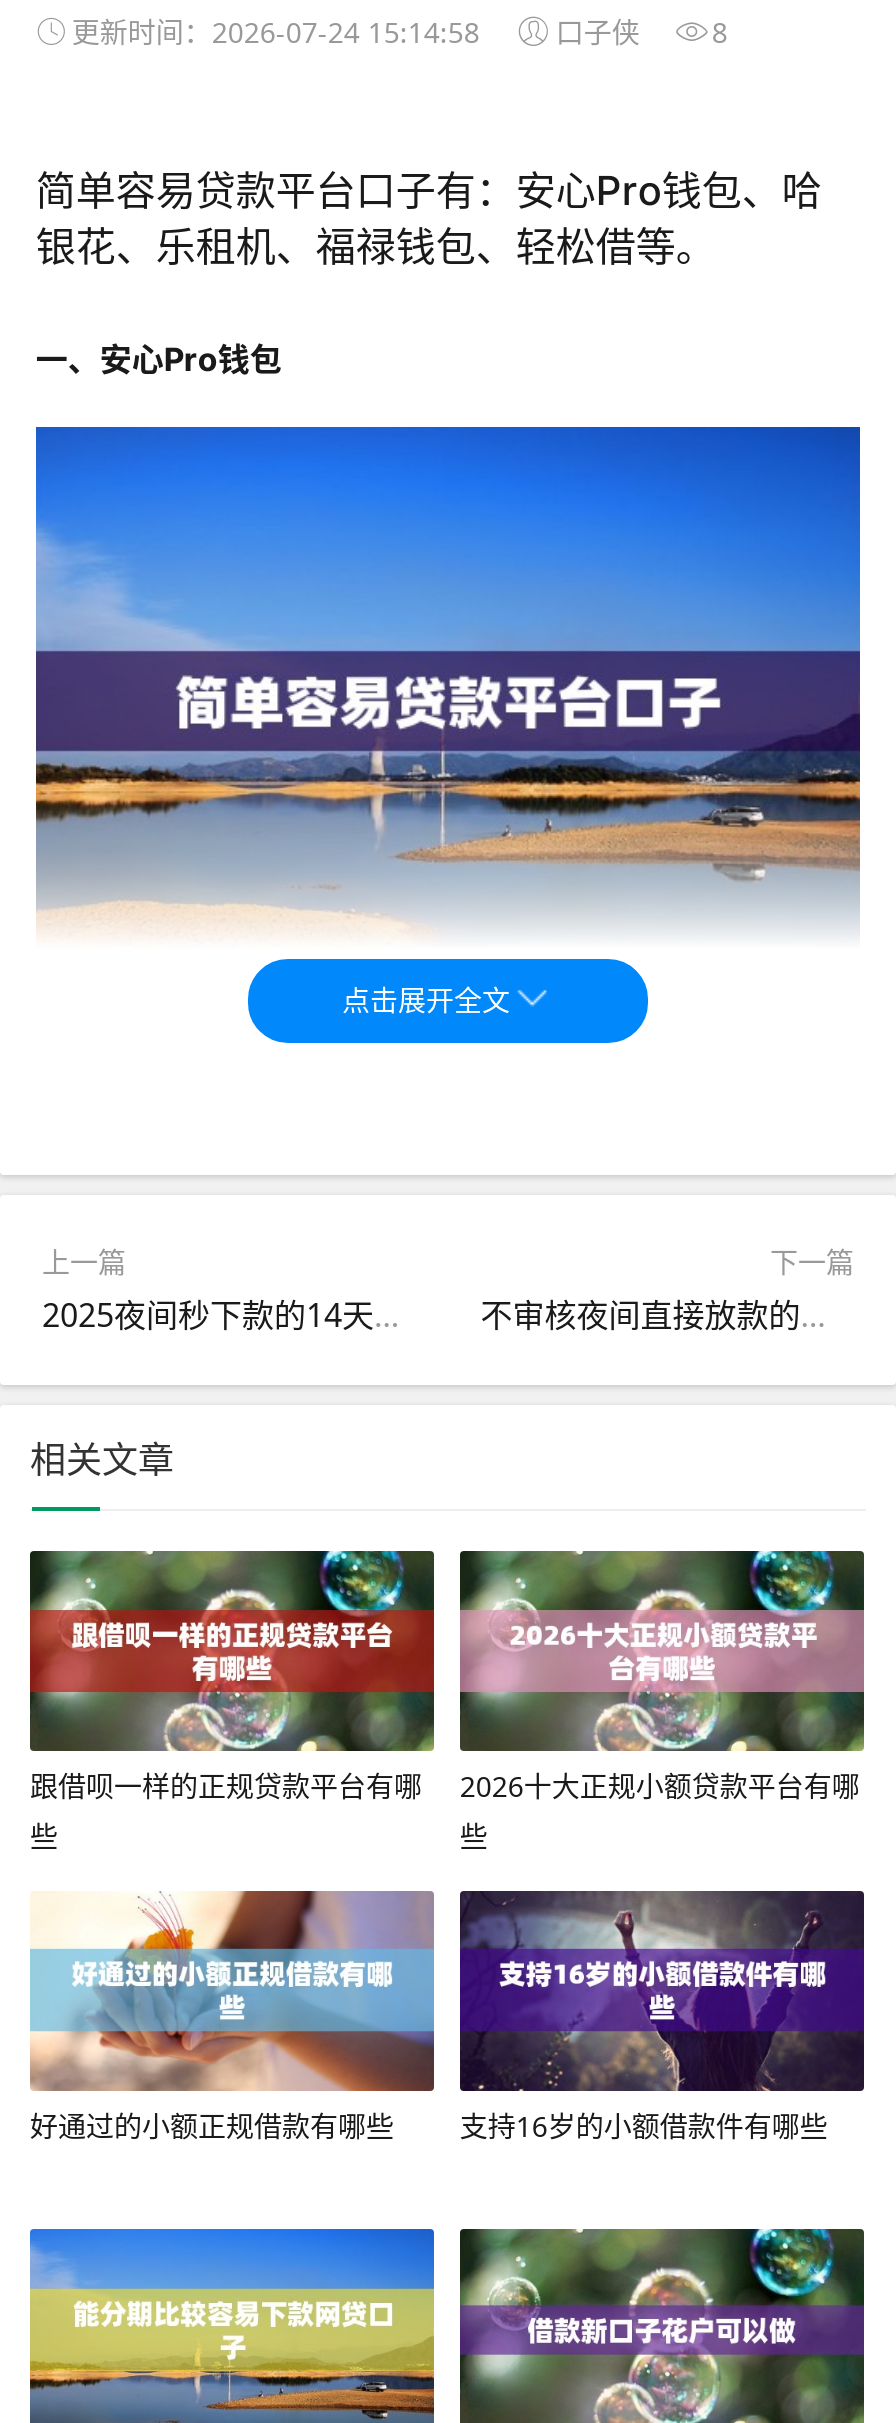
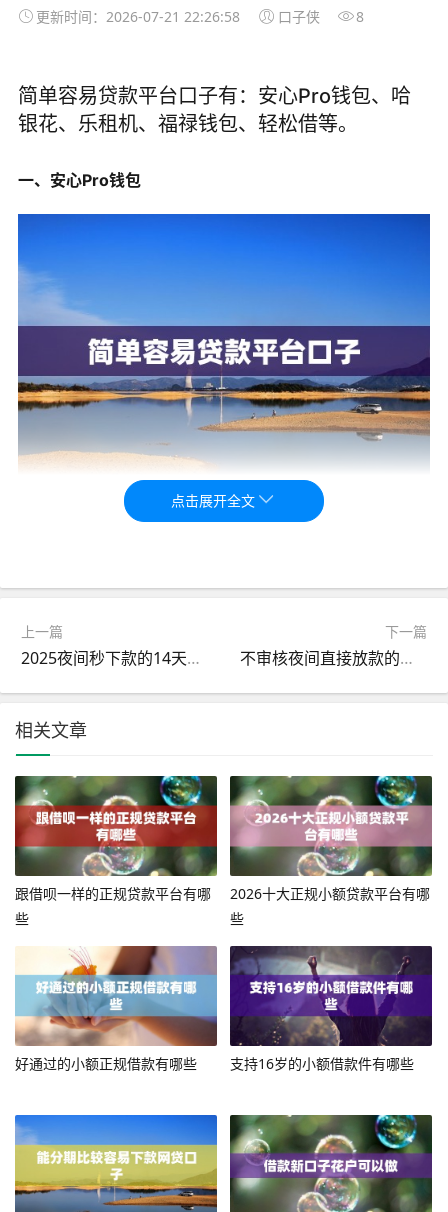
[72,13,728,51] 更新时间：2026-07-24 15:14:58 口子侠 8 -> [36,7,364,26] 更新时间：2026-07-21 22:26:58 口子侠 8

